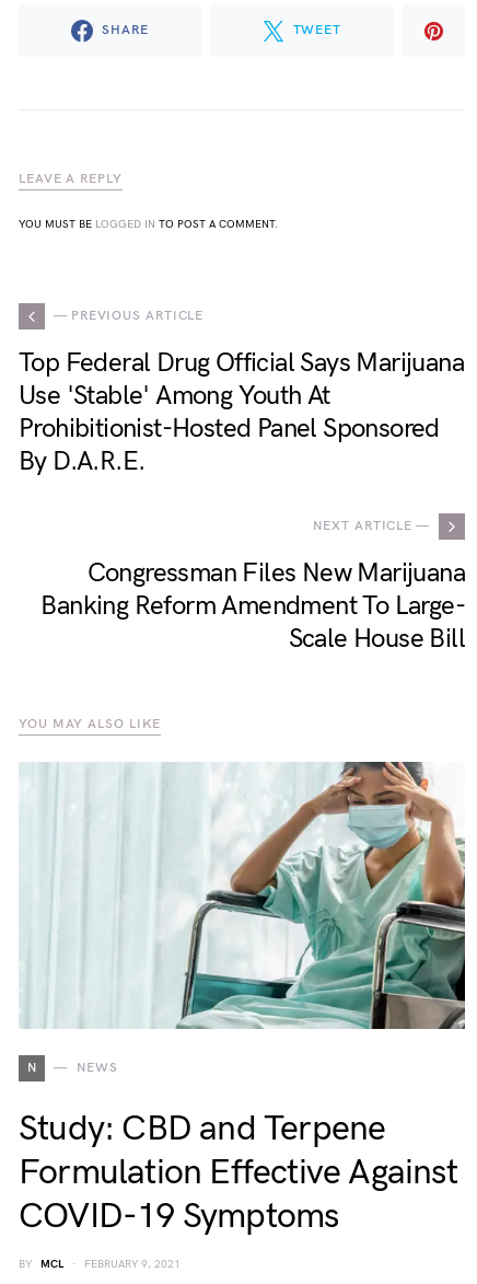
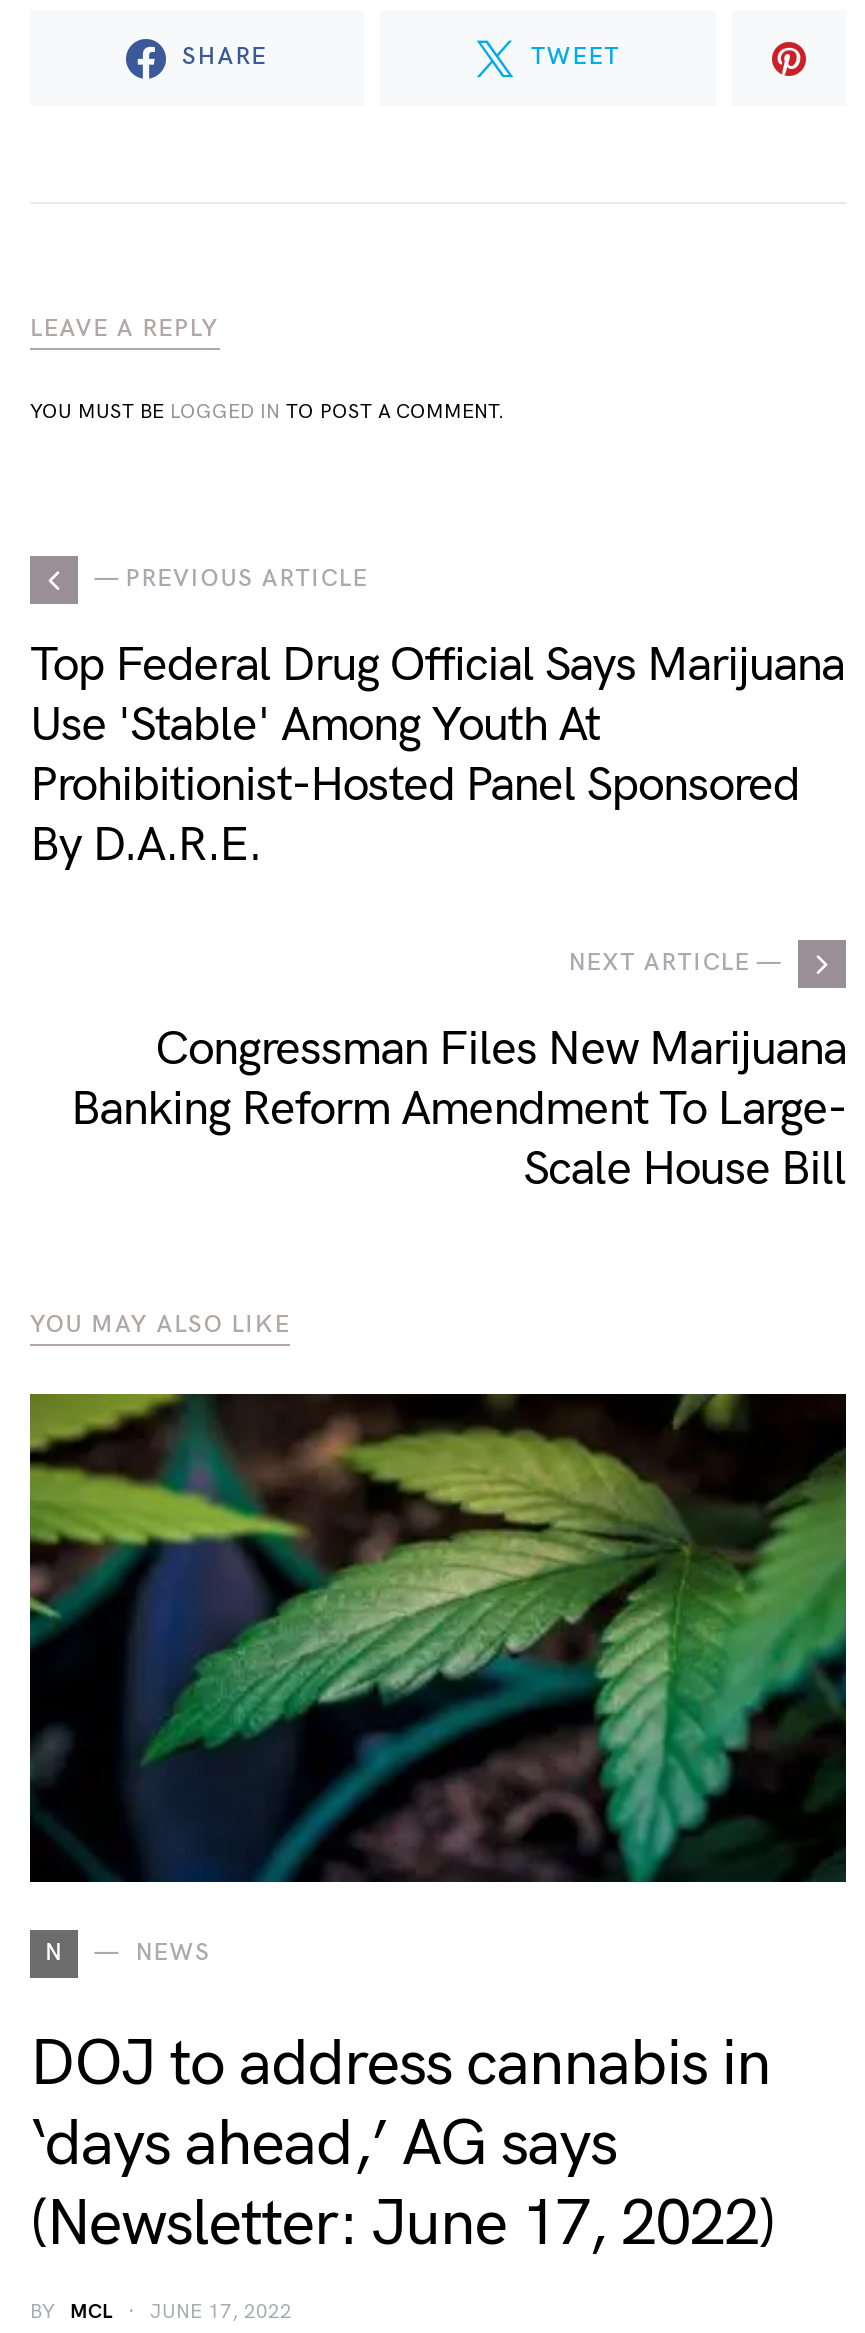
[19,761,466,1030] [image] -> [28,1392,848,1884] [image]
[19,1108,457,1238] Study: CBD and Terpene | Formulation Effective Against | COVID-19 Symptoms -> [30,2026,775,2264] DOJ to address cannabis in | ‘days ahead,’ AG says | (Newsletter: June 17, 2022)
[19,1258,181,1271] BY MCL FEBRUARY 9, 2021 -> [30,2300,292,2324] BY MCL JUNE 17, 2022

